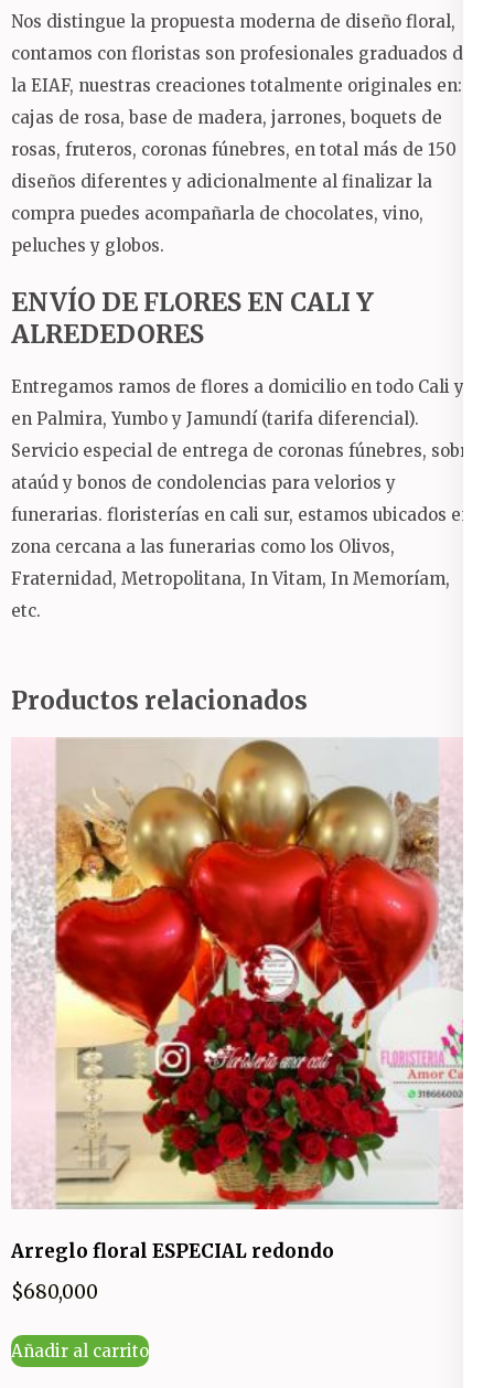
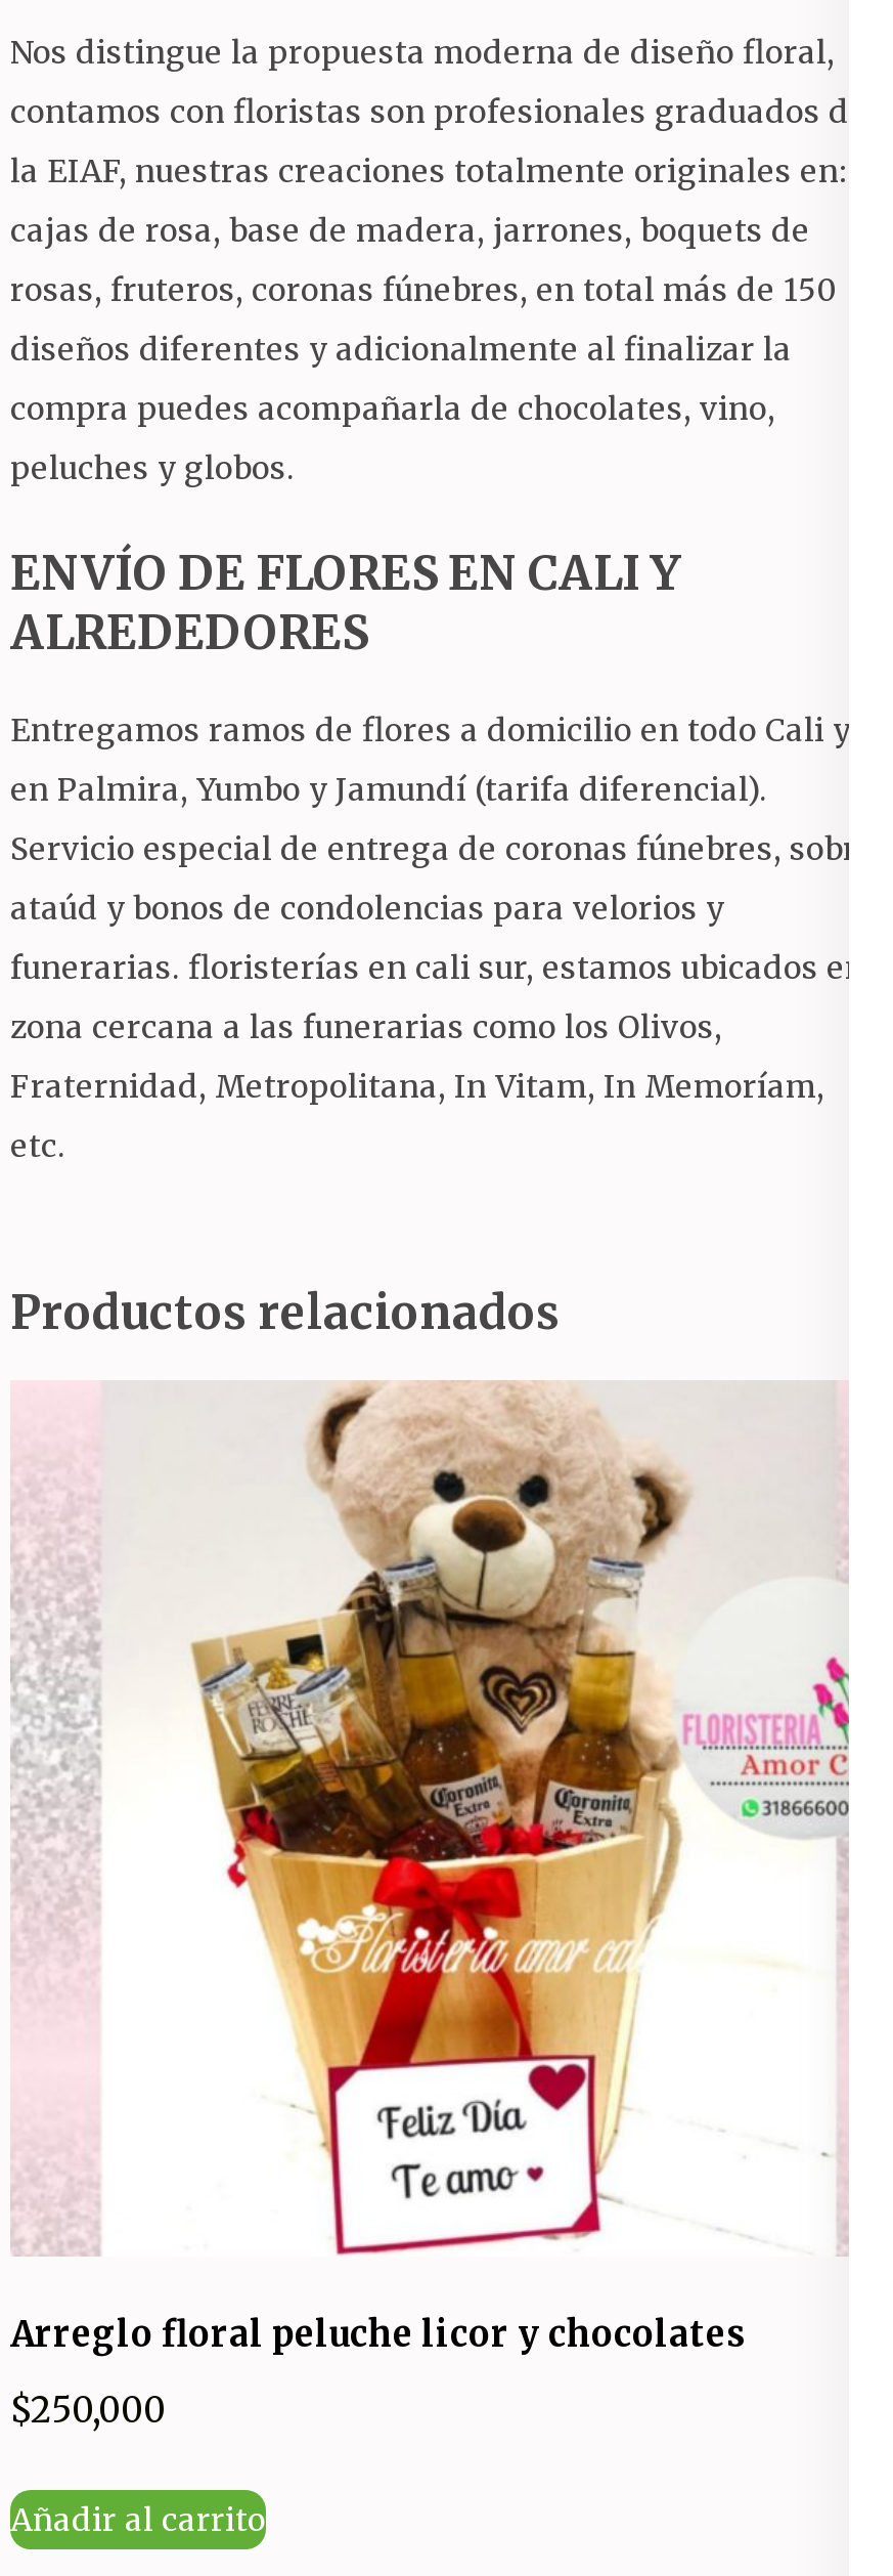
[11,738,464,1263] [image] | Arreglo floral ESPECIAL redondo -> [10,1382,851,2356] [image] | Arreglo floral peluche licor y chocolates
[11,1280,98,1304] $680,000 -> [10,2388,166,2433] $250,000

